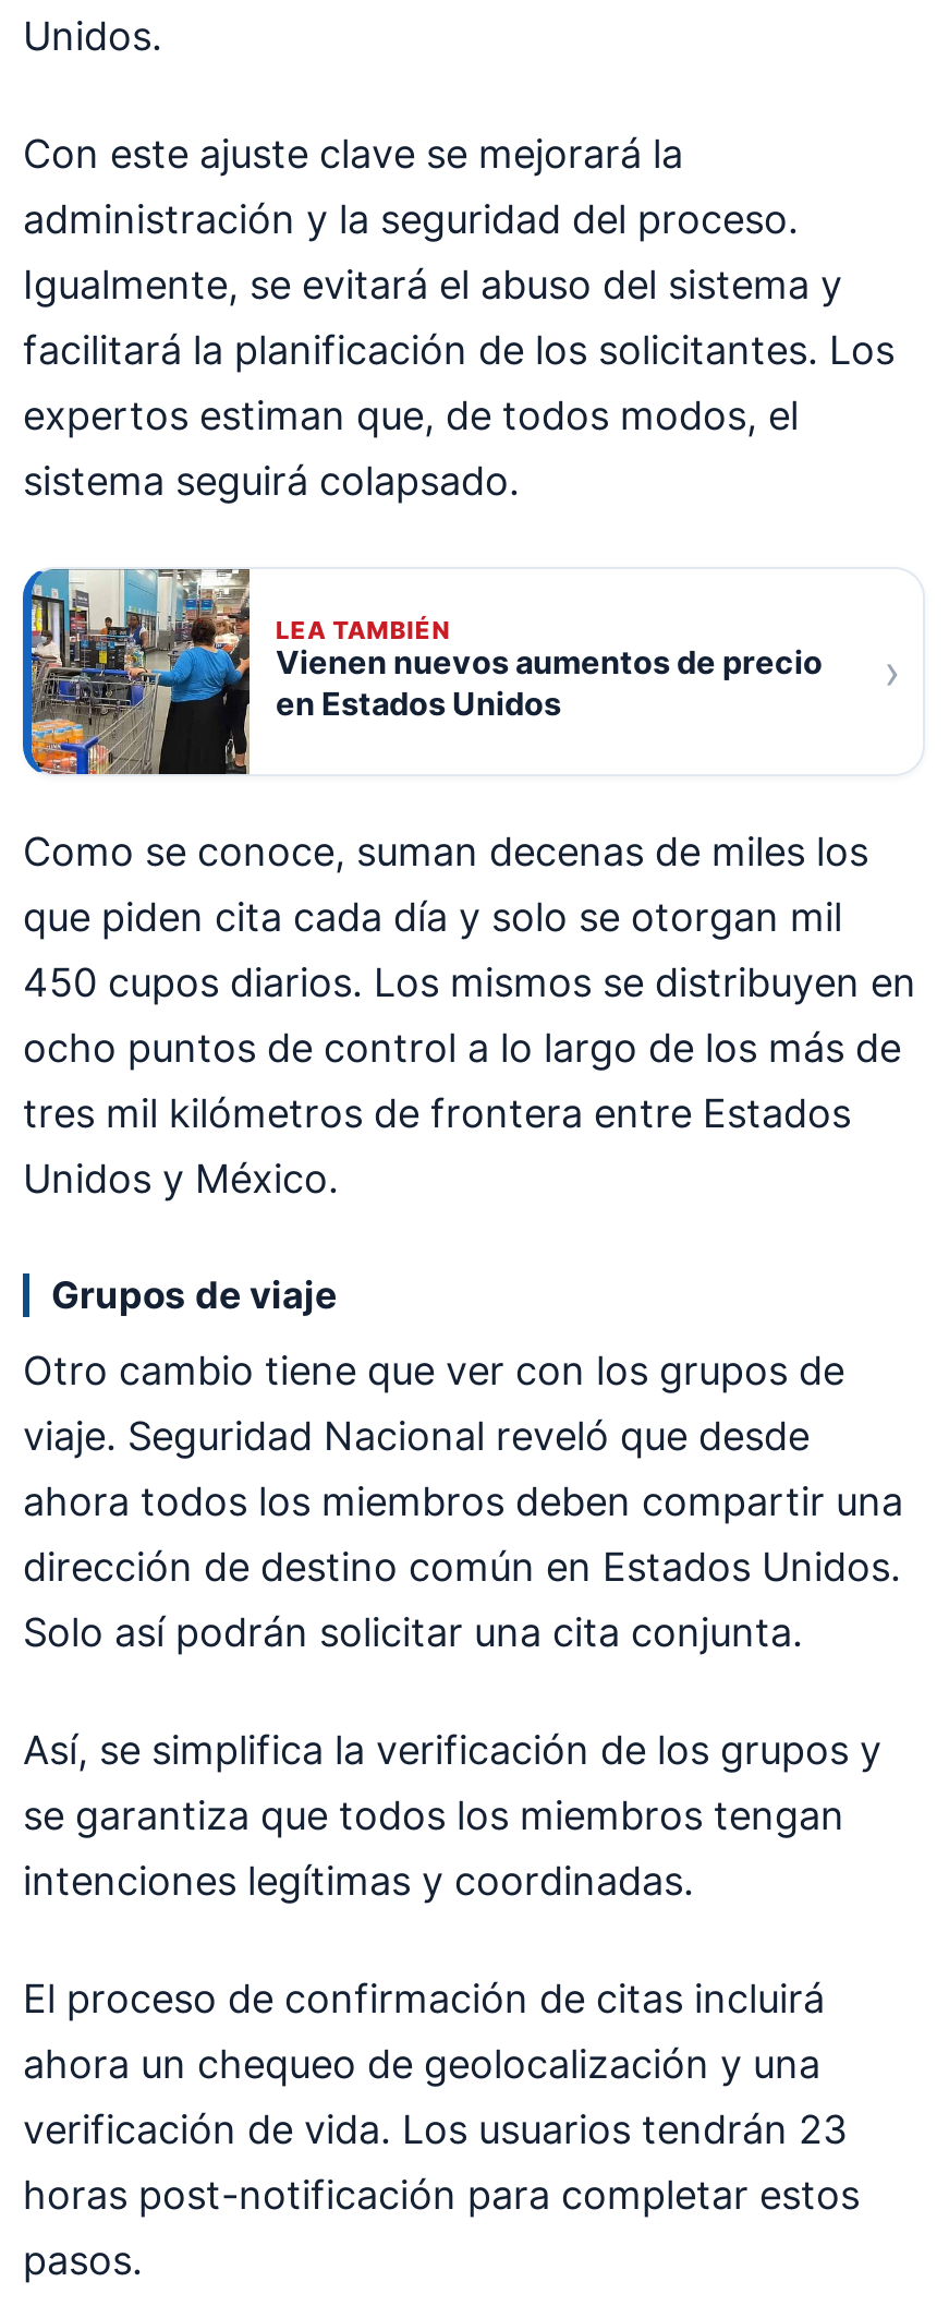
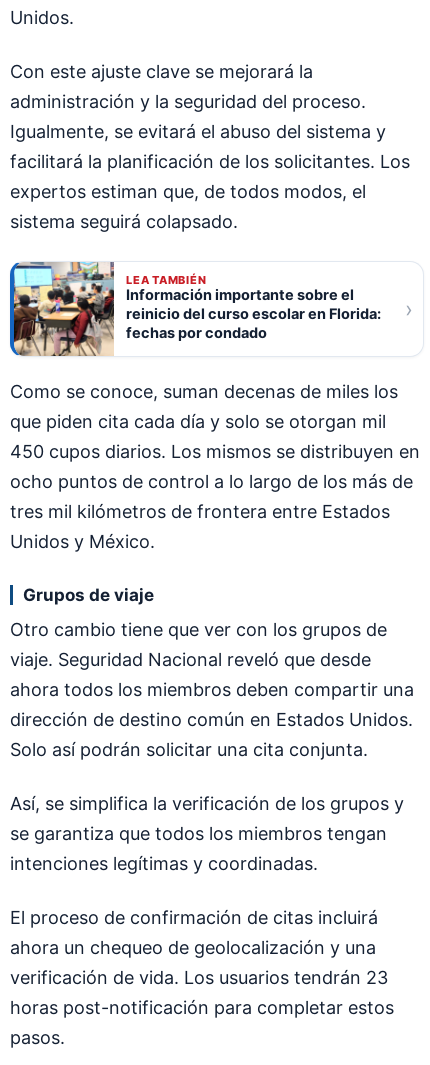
[29,567,823,776] [image] | Vienen nuevos aumentos de precio | en Estados Unidos -> [13,261,381,357] [image] | Información importante sobre el | reinicio del curso escolar en Florida: | fechas por condado

